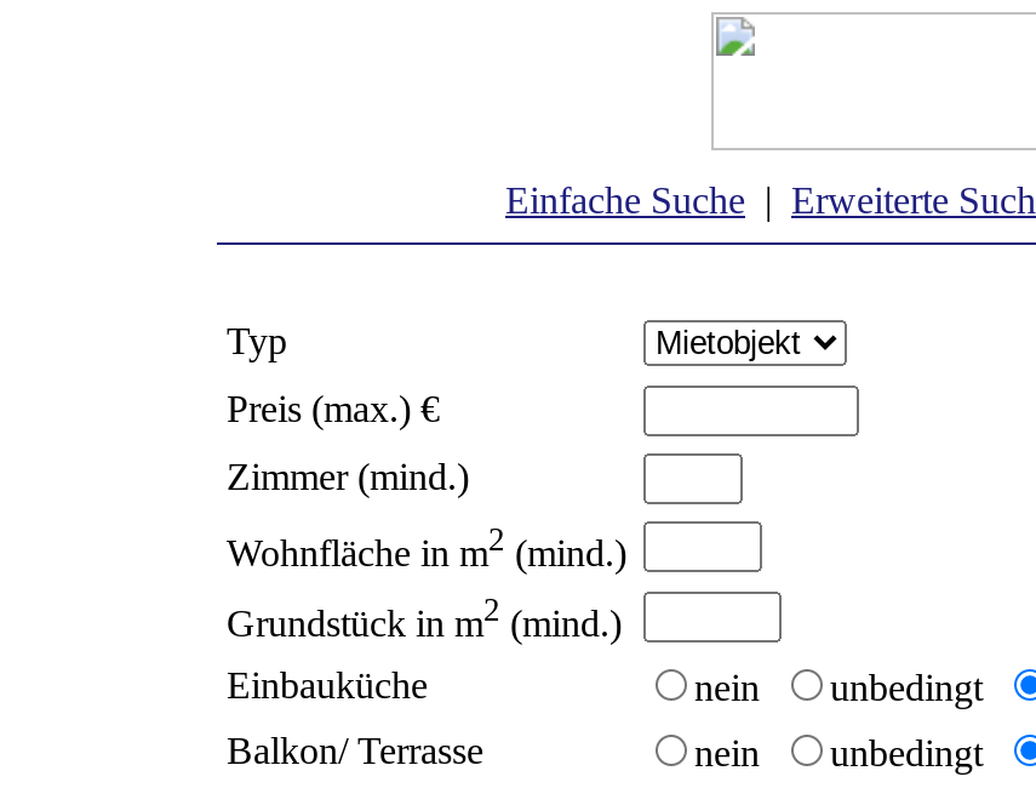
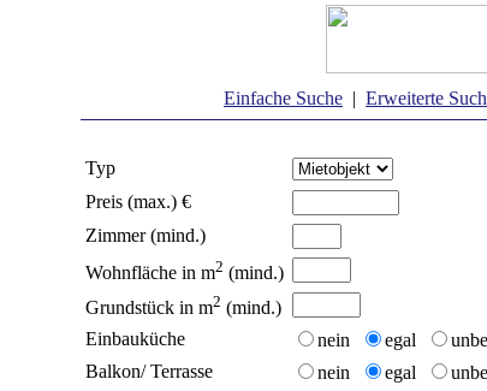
none -> [385,330,426,350] egal
none -> [385,362,426,383] egal

